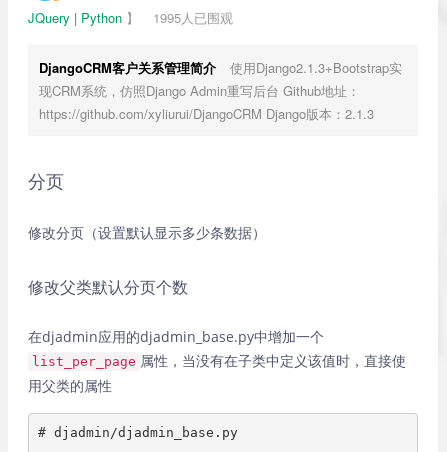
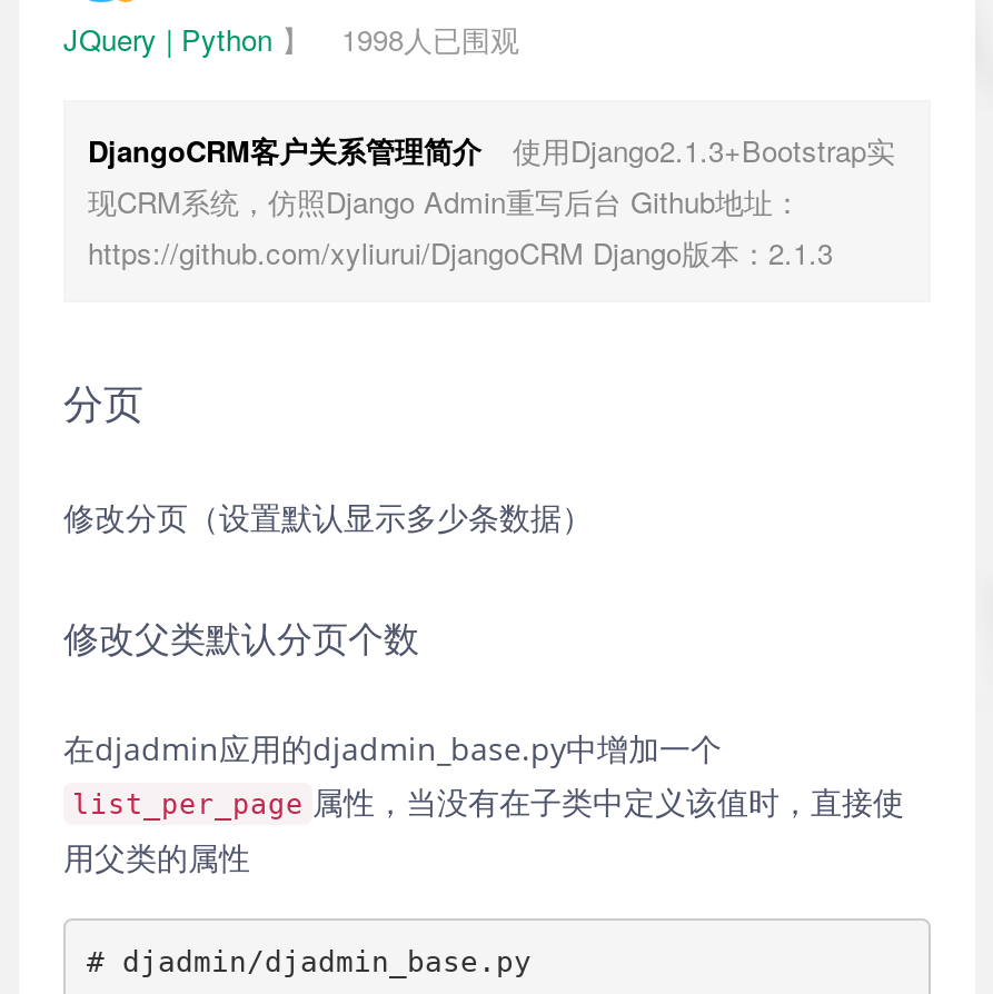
[153,8,233,27] 1995人已围观 -> [341,18,519,60] 1998人已围观

